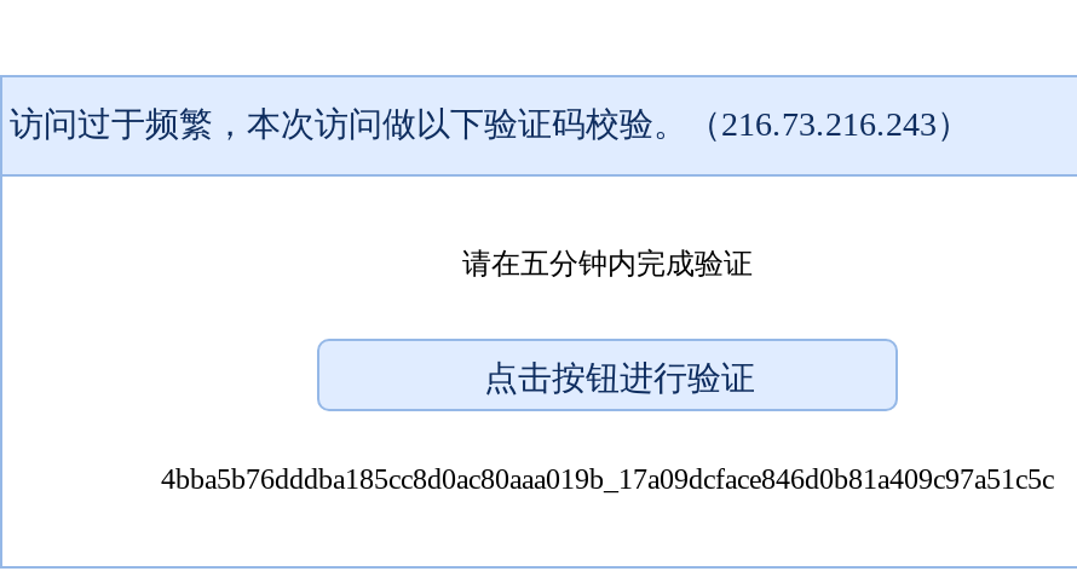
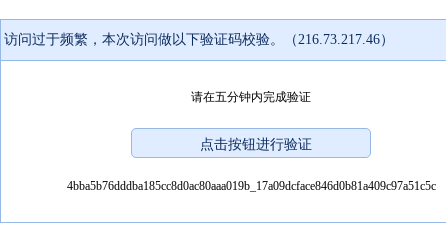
[10,106,971,142] 访问过于频繁，本次访问做以下验证码校验。（216.73.216.243） -> [4,32,394,47] 访问过于频繁，本次访问做以下验证码校验。（216.73.217.46）

